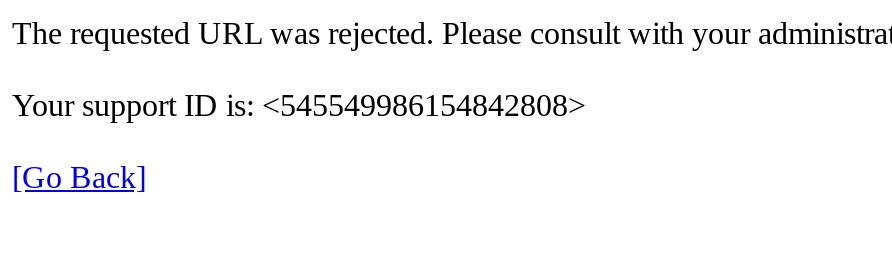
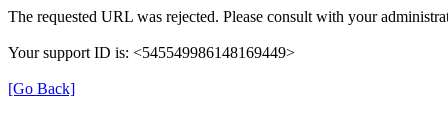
[12,88,586,122] Your support ID is: <545549986154842808> -> [8,44,295,61] Your support ID is: <545549986148169449>

